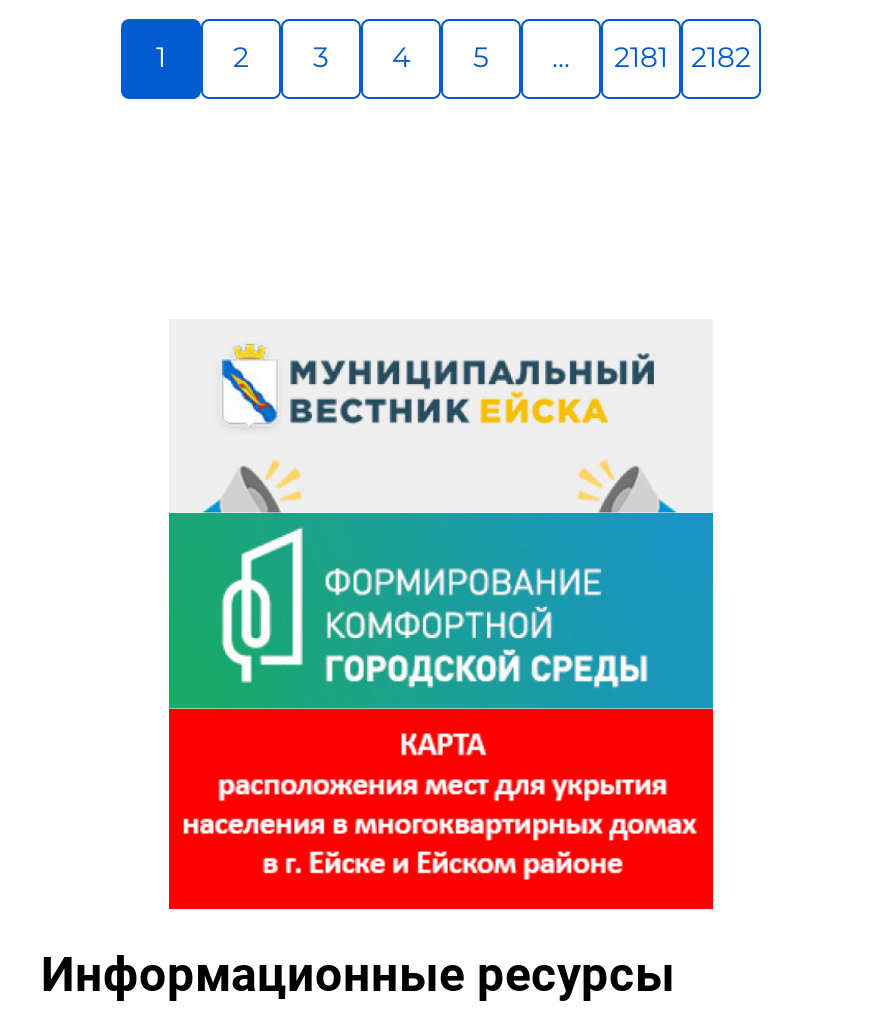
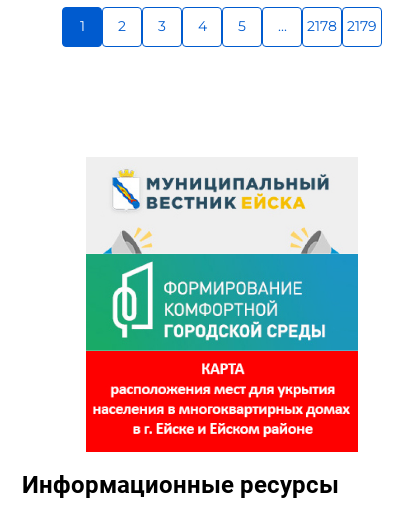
[614,39,751,75] 2181 | 2182 -> [307,17,377,35] 2178 2179

